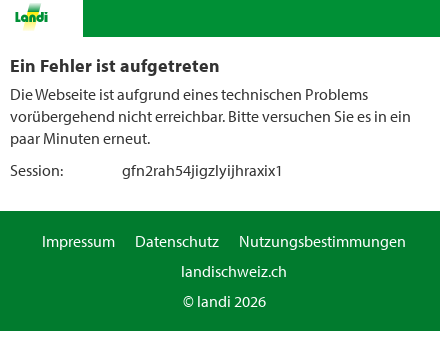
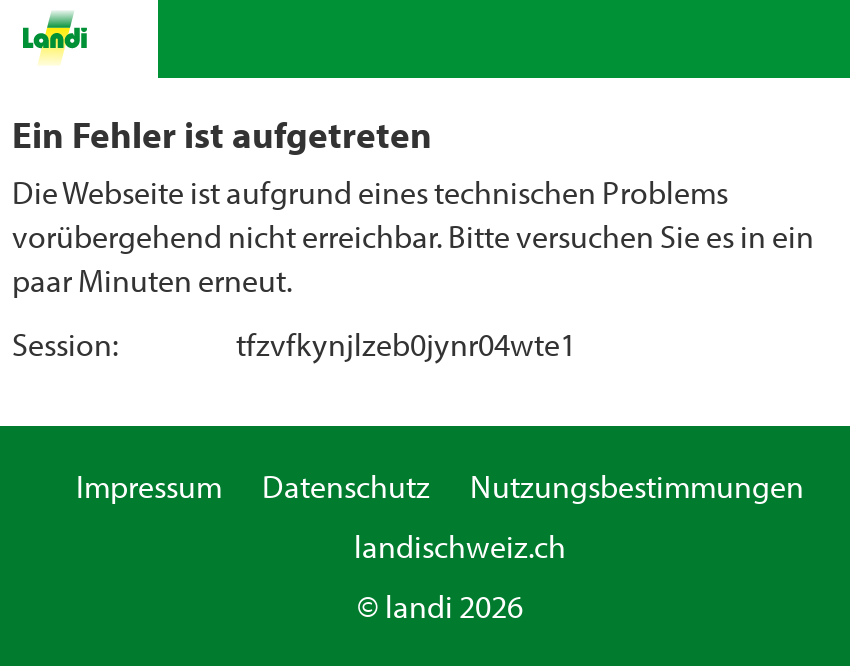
[122,160,283,180] gfn2rah54jigzlyijhraxix1 -> [236,324,576,364] tfzvfkynjlzeb0jynr04wte1

